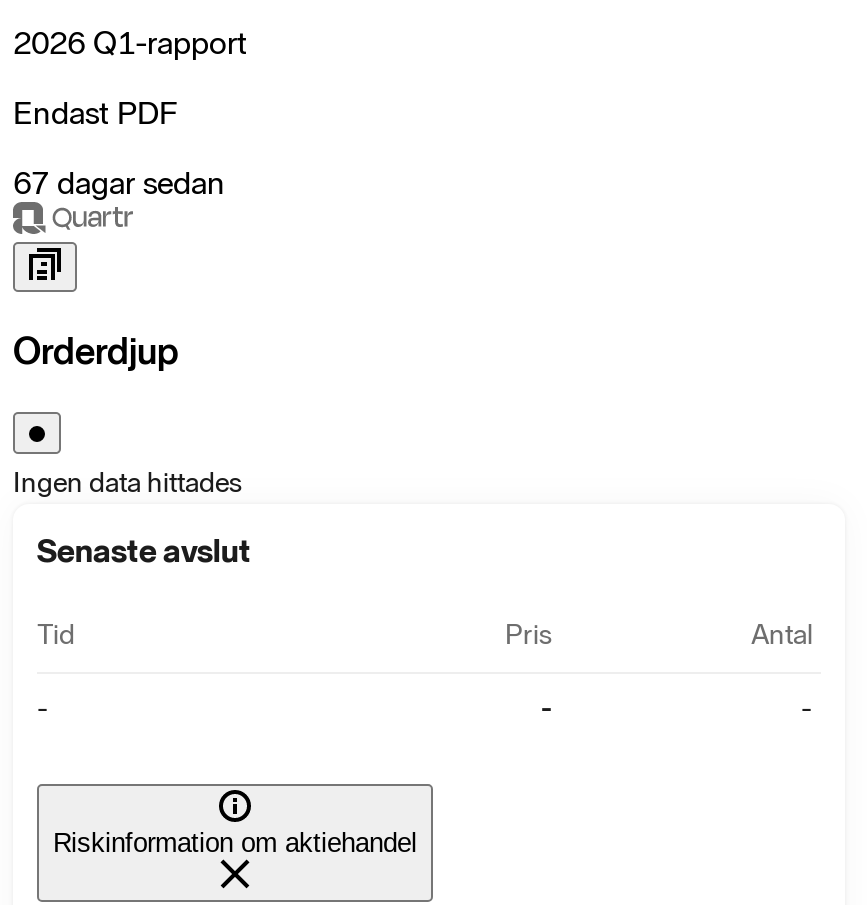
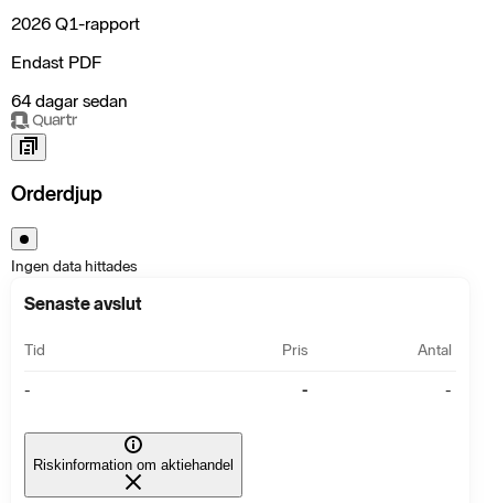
[13,164,225,202] 67 dagar sedan -> [11,90,128,111] 64 dagar sedan

